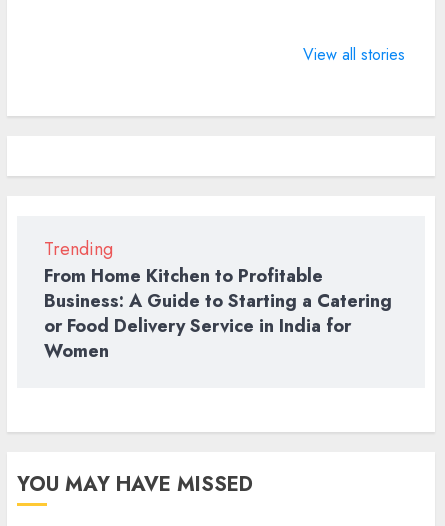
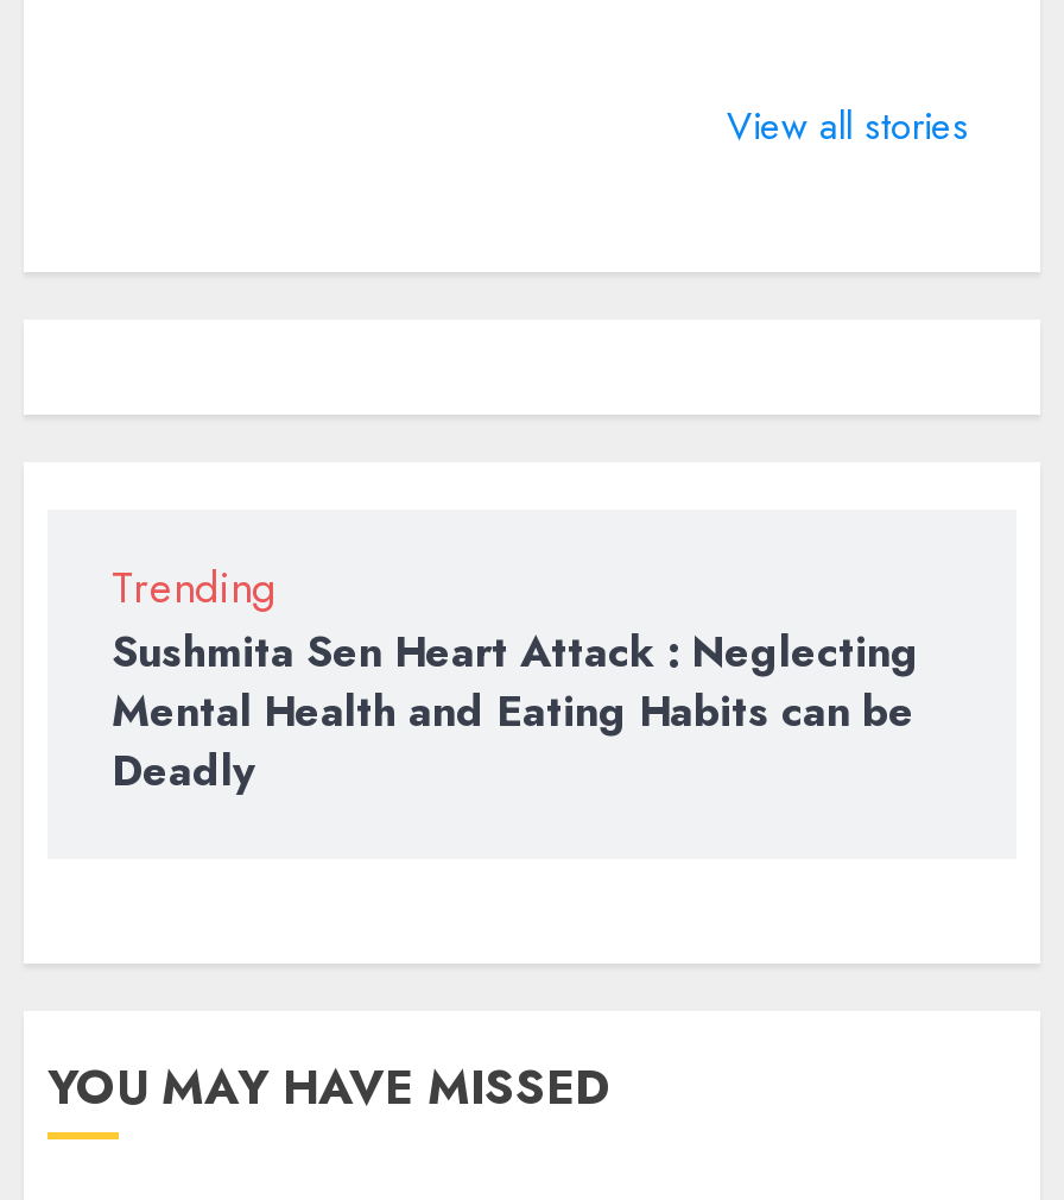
[44,263,392,364] From Home Kitchen to Profitable | Business: A Guide to Starting a Catering | or Food Delivery Service in India for | Women -> [112,621,919,802] Sushmita Sen Heart Attack : Neglecting | Mental Health and Eating Habits can be | Deadly

